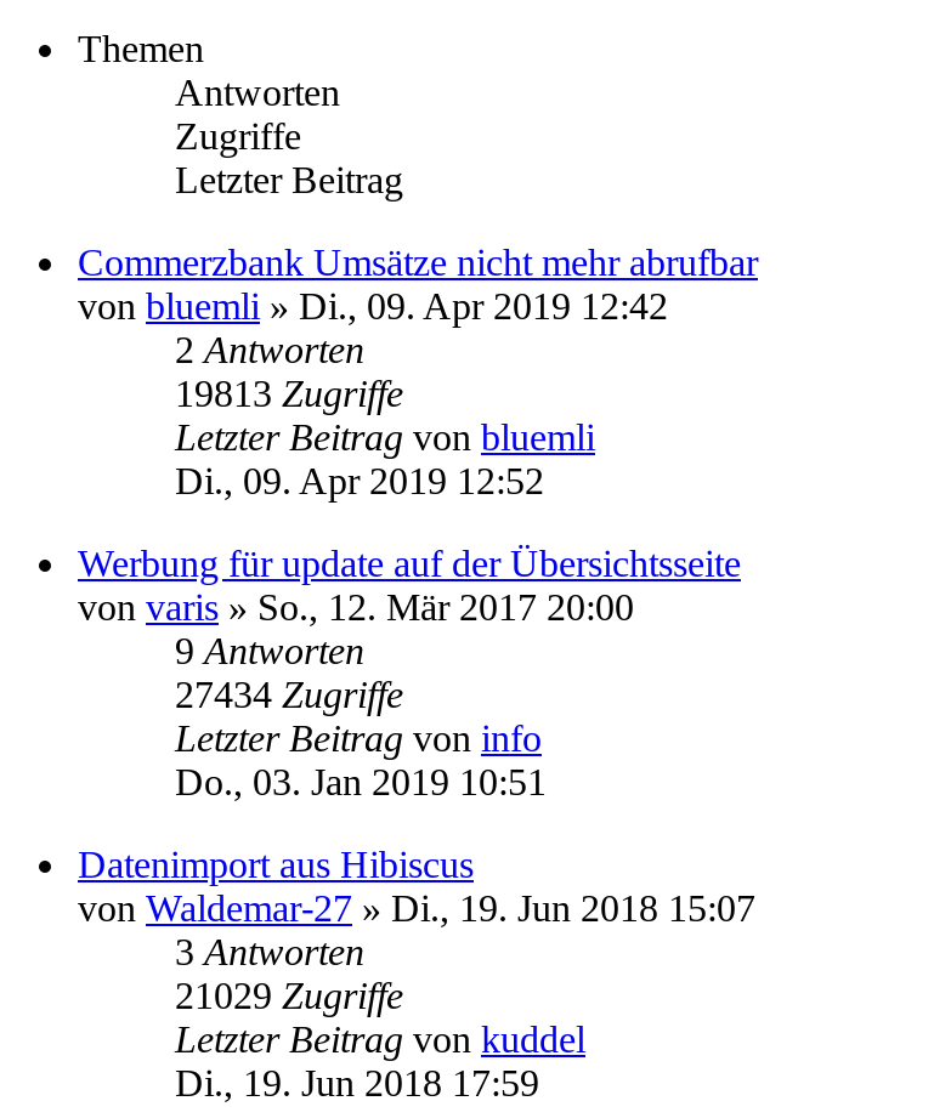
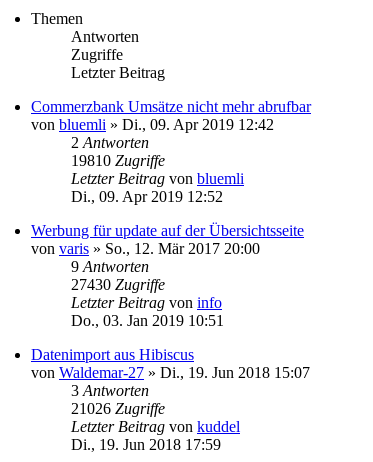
[175,372,403,414] 19813 Zugriffe -> [71,152,165,169] 19810 Zugriffe
[175,673,403,715] 27434 Zugriffe -> [71,276,165,293] 27430 Zugriffe
[175,975,403,1016] 21029 Zugriffe -> [71,400,165,417] 21026 Zugriffe

